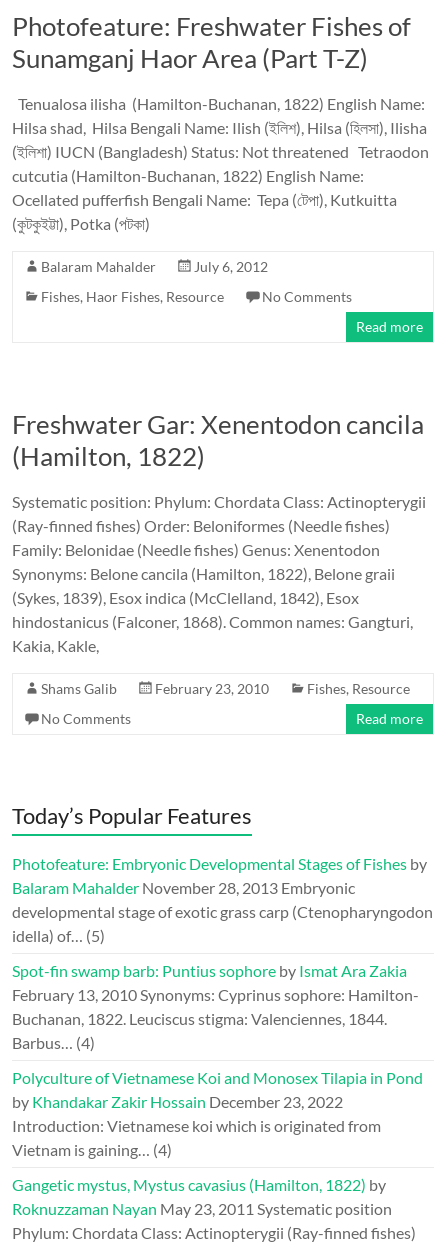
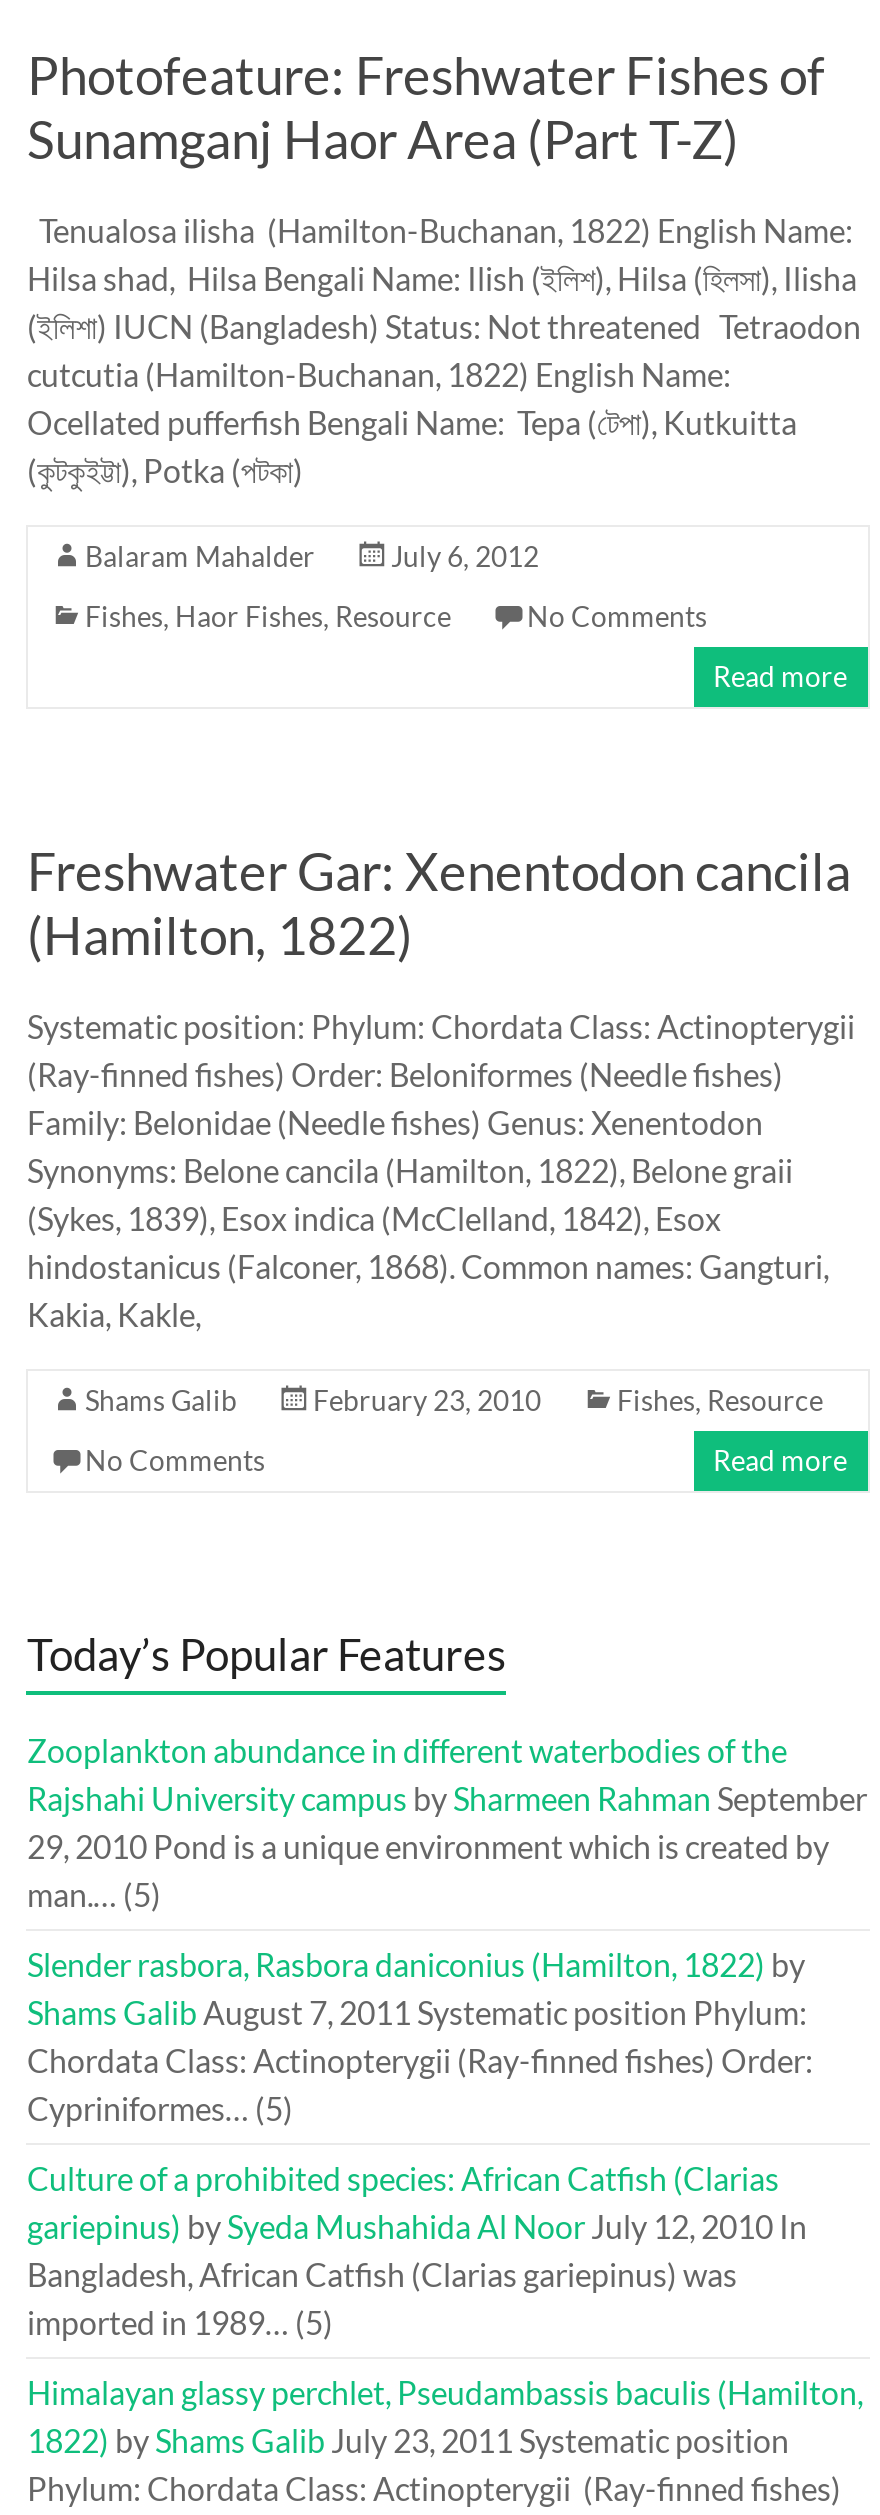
[12,854,433,945] Photofeature: Embryonic Developmental Stages of Fishes by | Balaram Mahalder November 28, 2013 Embryonic | developmental stage of exotic grass carp (Ctenopharyngodon | idella) of… (5) -> [27,1731,867,1913] Zooplankton abundance in different waterbodies of the | Rajshahi University campus by Sharmeen Rahman September | 29, 2010 Pond is a unique environment which is created by | man.… (5)
[12,961,419,1052] Spot-fin swamp barb: Puntius sophore by Ismat Ara Zakia | February 13, 2010 Synonyms: Cyprinus sophore: Hamilton- | Buchanan, 1822. Leuciscus stigma: Valenciennes, 1844. | Barbus… (4) -> [27,1945,813,2127] Slender rasbora, Rasbora daniconius (Hamilton, 1822) by | Shams Galib August 7, 2011 Systematic position Phylum: | Chordata Class: Actinopterygii (Ray-finned fishes) Order: | Cypriniformes… (5)
[12,1068,423,1159] Polyculture of Vietnamese Koi and Monosex Tilapia in Pond | by Khandakar Zakir Hossain December 23, 2022 | Introduction: Vietnamese koi which is originated from | Vietnam is gaining… (4) -> [27,2159,807,2341] Culture of a prohibited species: African Catfish (Clarias | gariepinus) by Syeda Mushahida Al Noor July 12, 2010 In | Bangladesh, African Catfish (Clarias gariepinus) was | imported in 1989… (5)
[12,1175,392,1218] Gangetic mystus, Mystus cavasius (Hamilton, 1822) by | Roknuzzaman Nayan May 23, 2011 Systematic position -> [27,2373,863,2459] Himalayan glassy perchlet, Pseudambassis baculis (Hamilton, | 1822) by Shams Galib July 23, 2011 Systematic position

